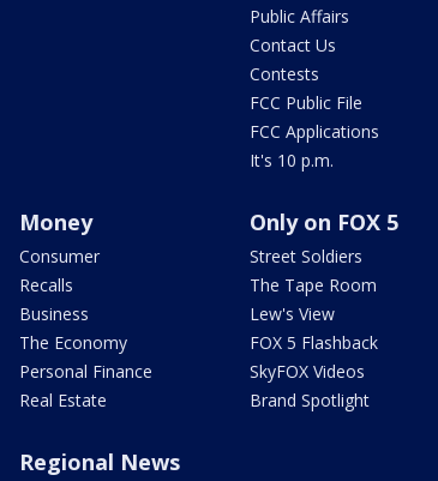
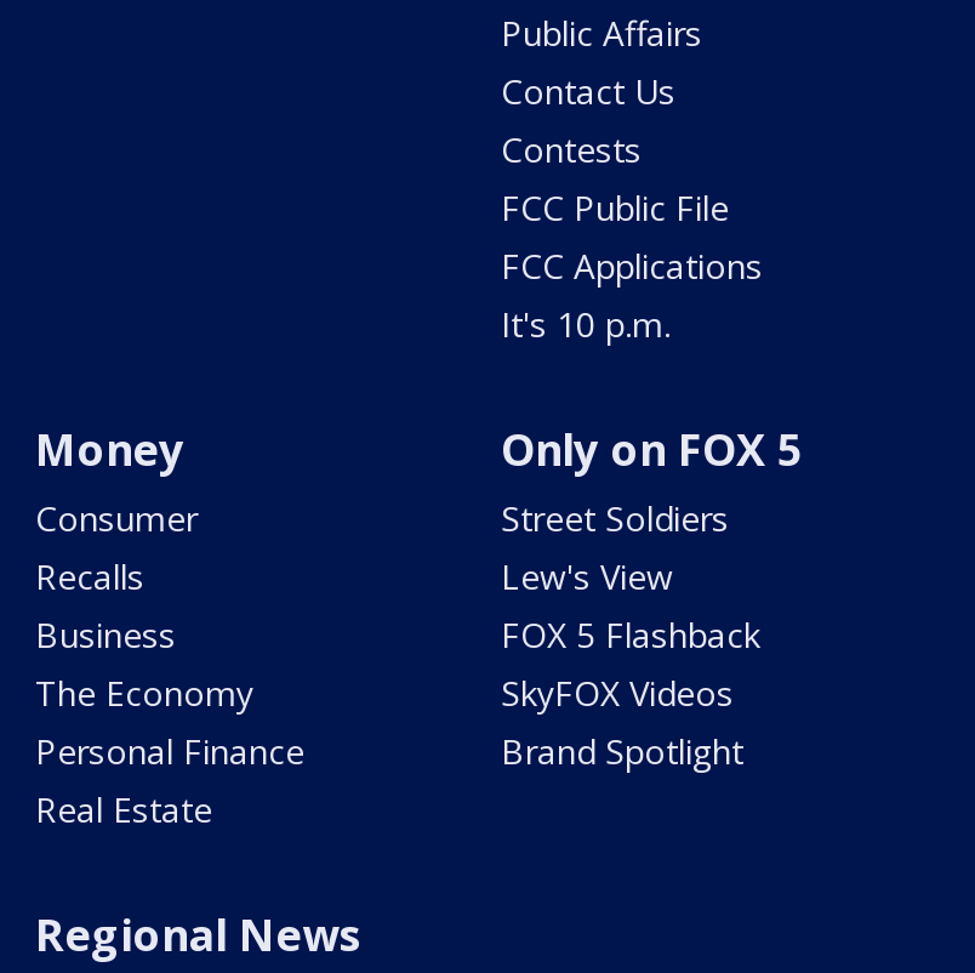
[250,274,377,296] The Tape Room -> none
moved [250,302,378,412] -> [501,553,760,774]: Lew's View | FOX 5 Flashback | SkyFOX Videos | Brand Spotlight

